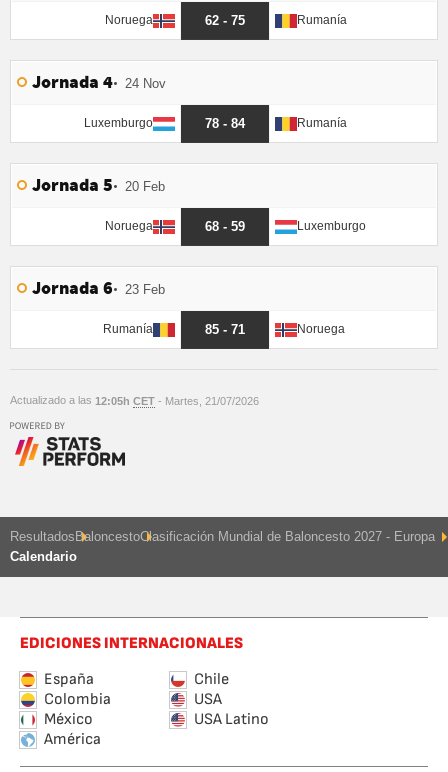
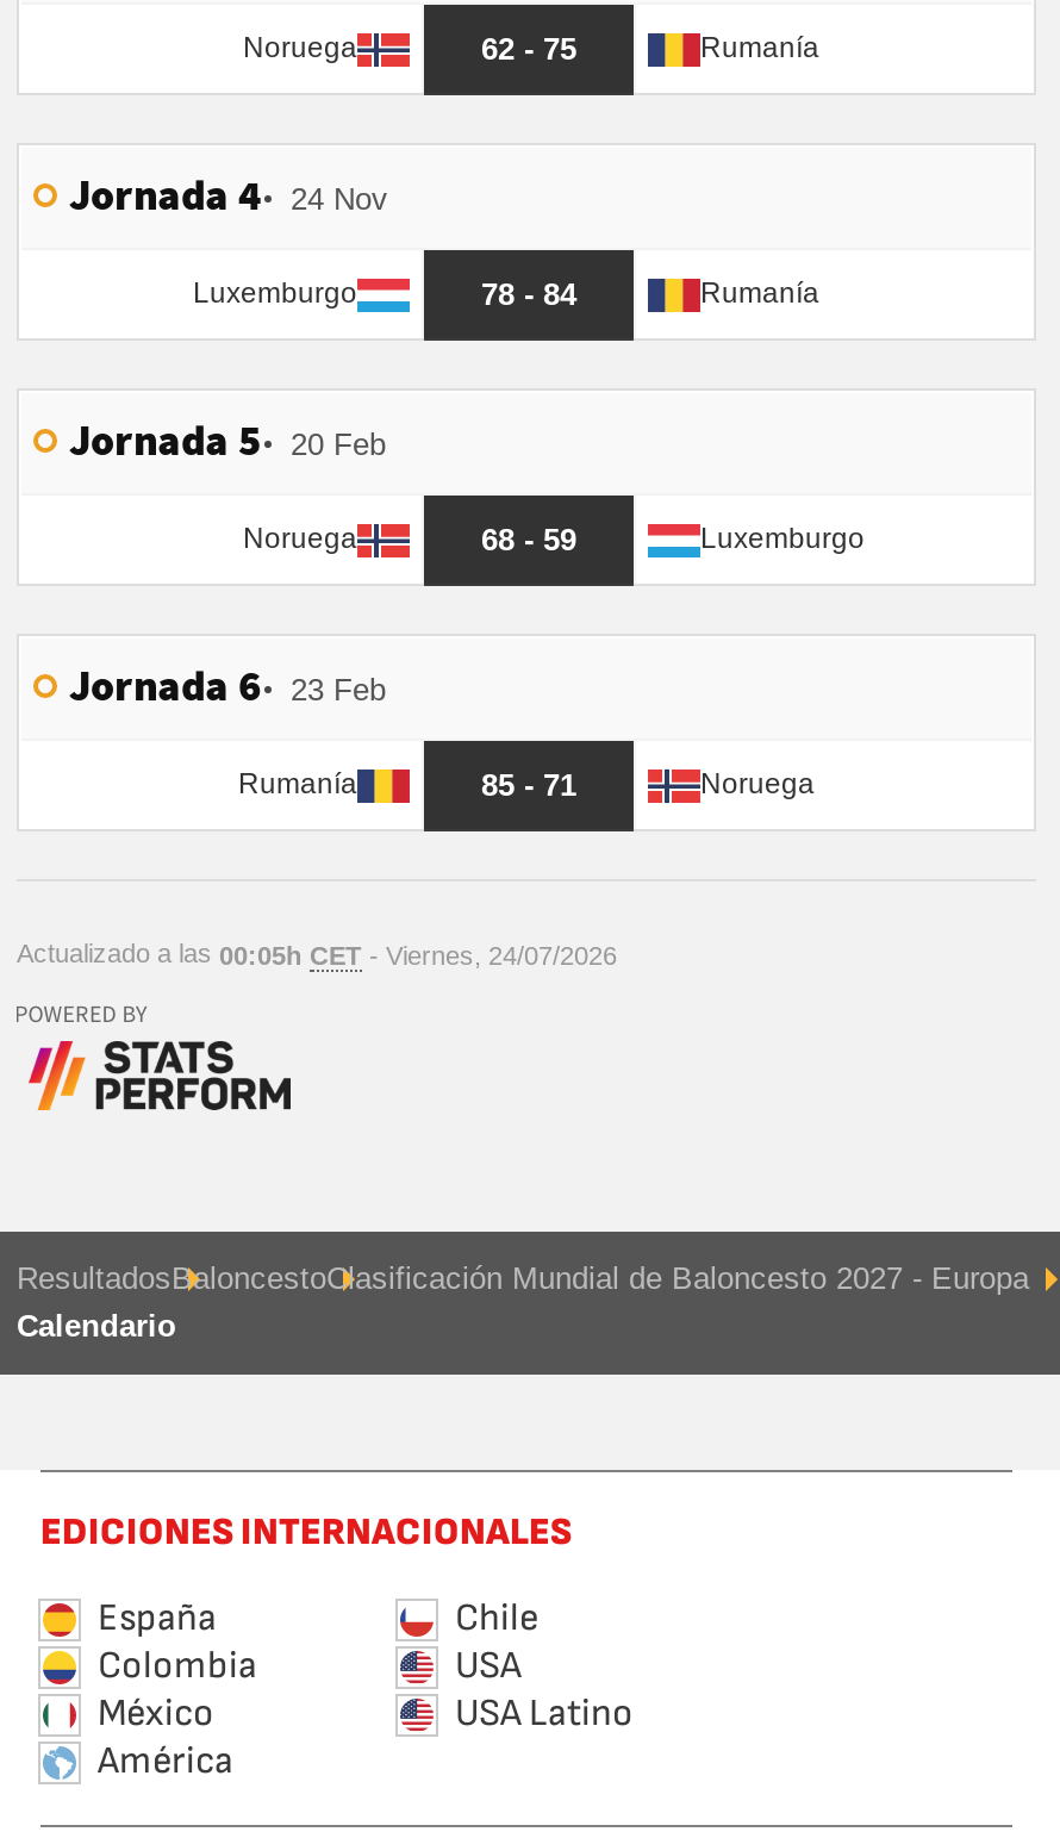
[10,394,259,407] Actualizado a las 12:05h CET - Martes, 21/07/2026 -> [17,939,617,970] Actualizado a las 00:05h CET - Viernes, 24/07/2026

